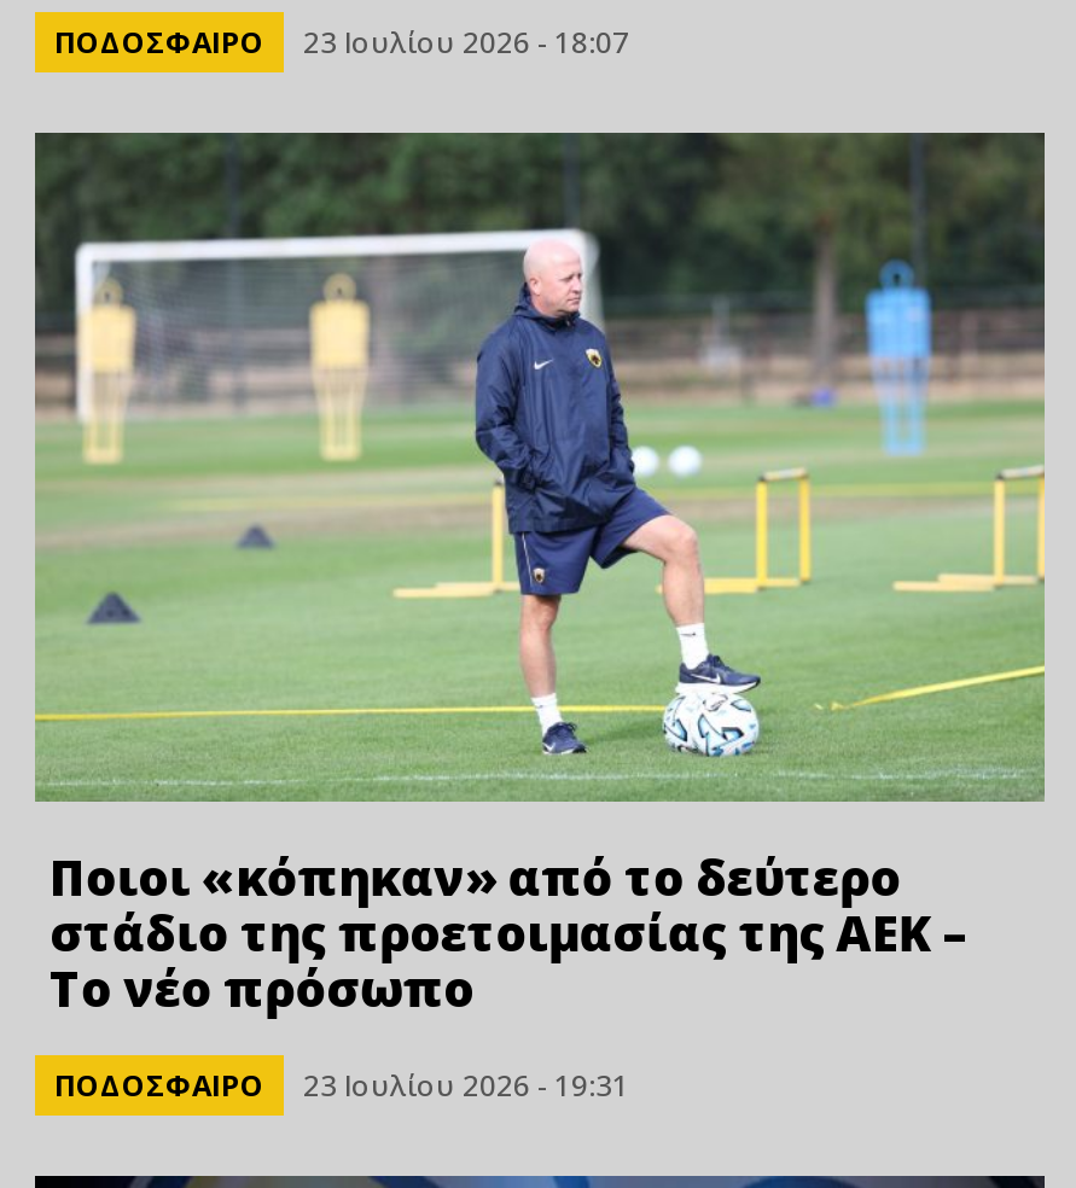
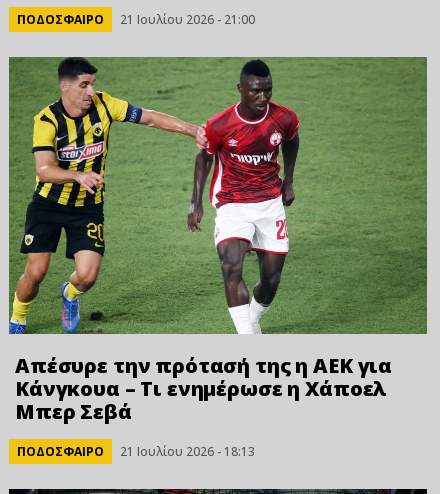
[54,21,629,63] ΠΟΔΟΣΦΑΙΡΟ 23 Ιουλίου 2026 - 18:07 -> [17,11,255,28] ΠΟΔΟΣΦΑΙΡΟ 21 Ιουλίου 2026 - 21:00
[35,130,1045,1021] [image] | Ποιοι «κόπηκαν» από το δεύτερο | στάδιο της προετοιμασίας της ΑΕΚ – | Το νέο πρόσωπο -> [9,57,428,425] [image] | Απέσυρε την πρότασή της η ΑΕΚ για | Κάνγκουα – Τι ενημέρωσε η Χάποελ | Μπερ Σεβά
[54,1064,629,1105] ΠΟΔΟΣΦΑΙΡΟ 23 Ιουλίου 2026 - 19:31 -> [17,443,255,460] ΠΟΔΟΣΦΑΙΡΟ 21 Ιουλίου 2026 - 18:13

